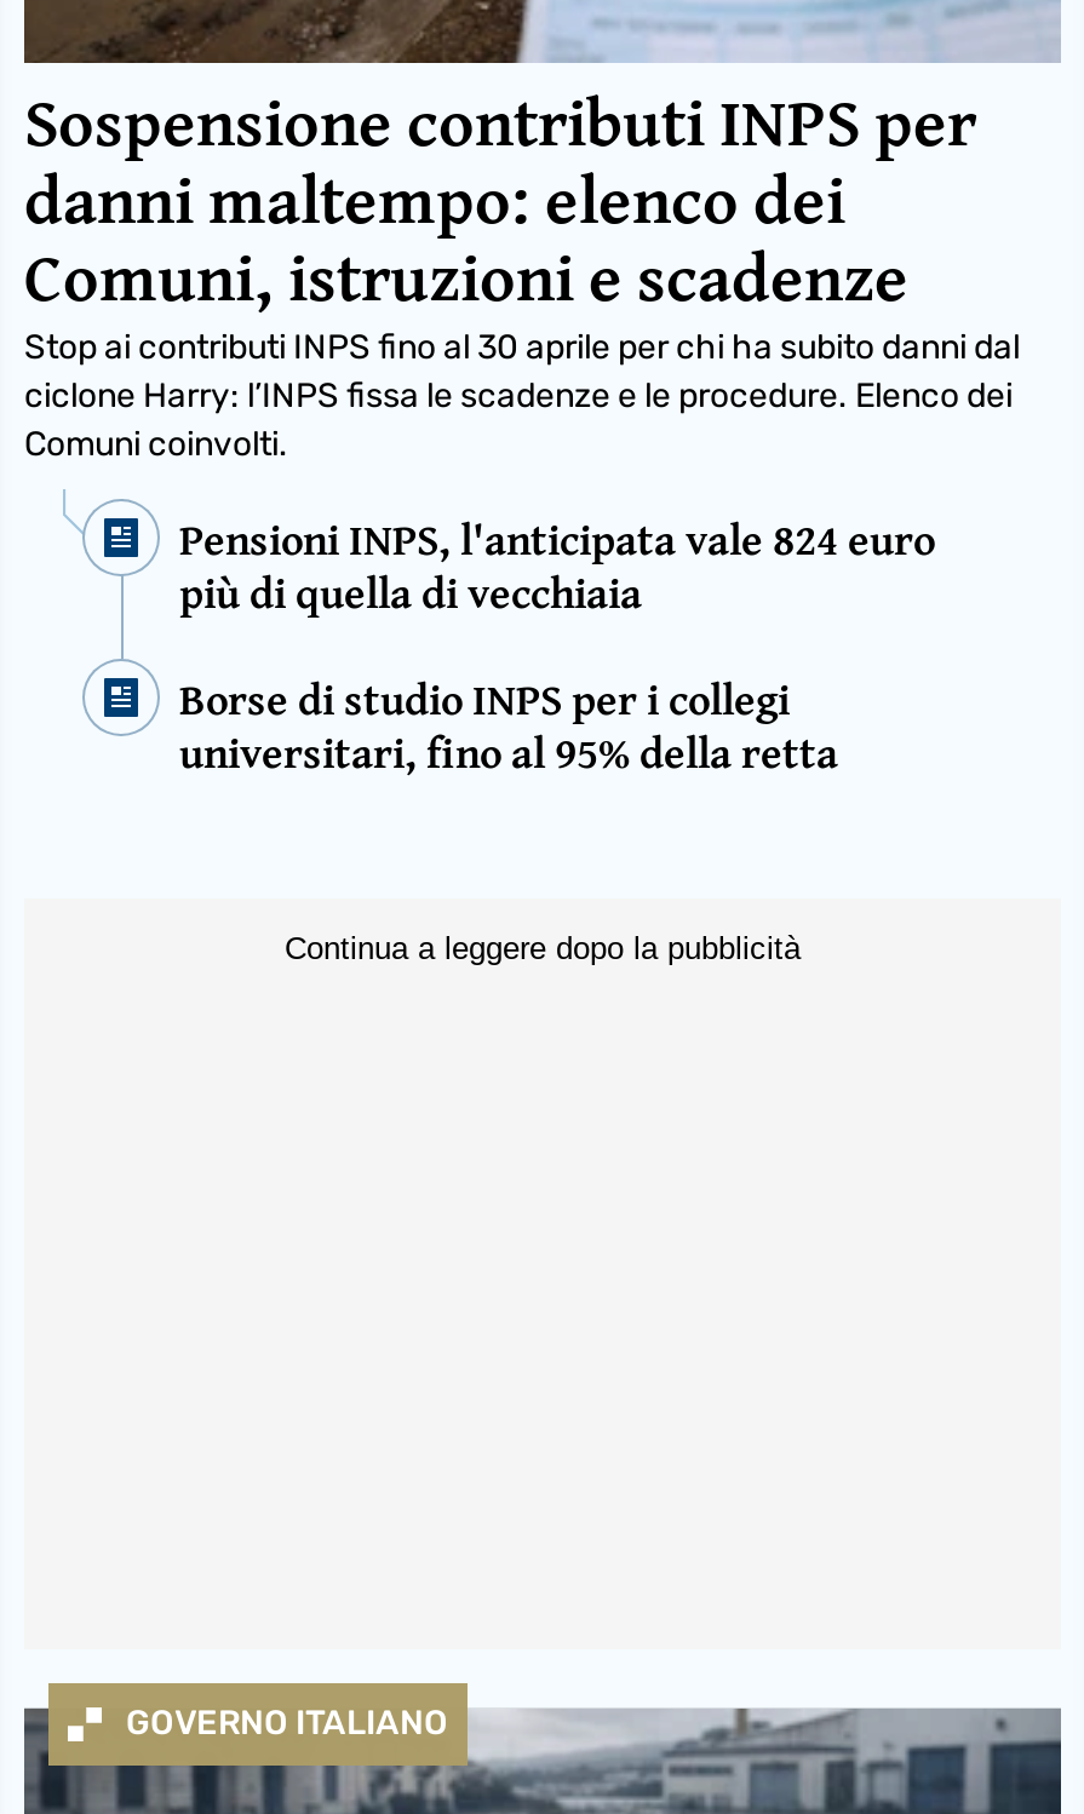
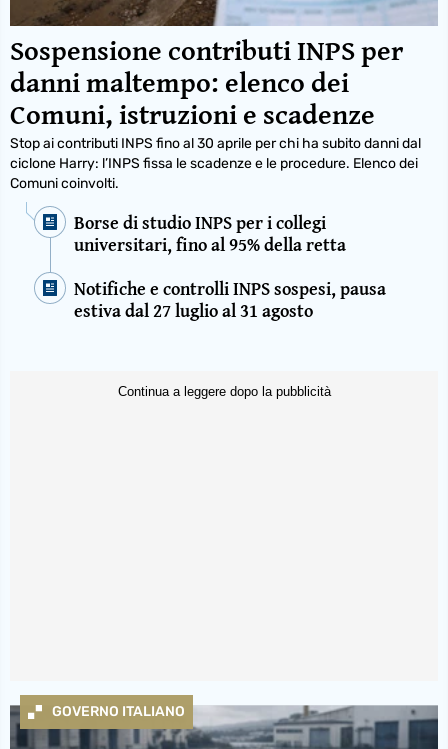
[179,507,935,625] Pensioni INPS, l'anticipata vale 824 euro | più di quella di vecchiaia -> none
moved [179,667,838,785] -> [74,209,346,258]: Borse di studio INPS per i collegi | universitari, fino al 95% della retta
none -> [74,275,386,324] Notifiche e controlli INPS sospesi, pausa | estiva dal 27 luglio al 31 agosto

